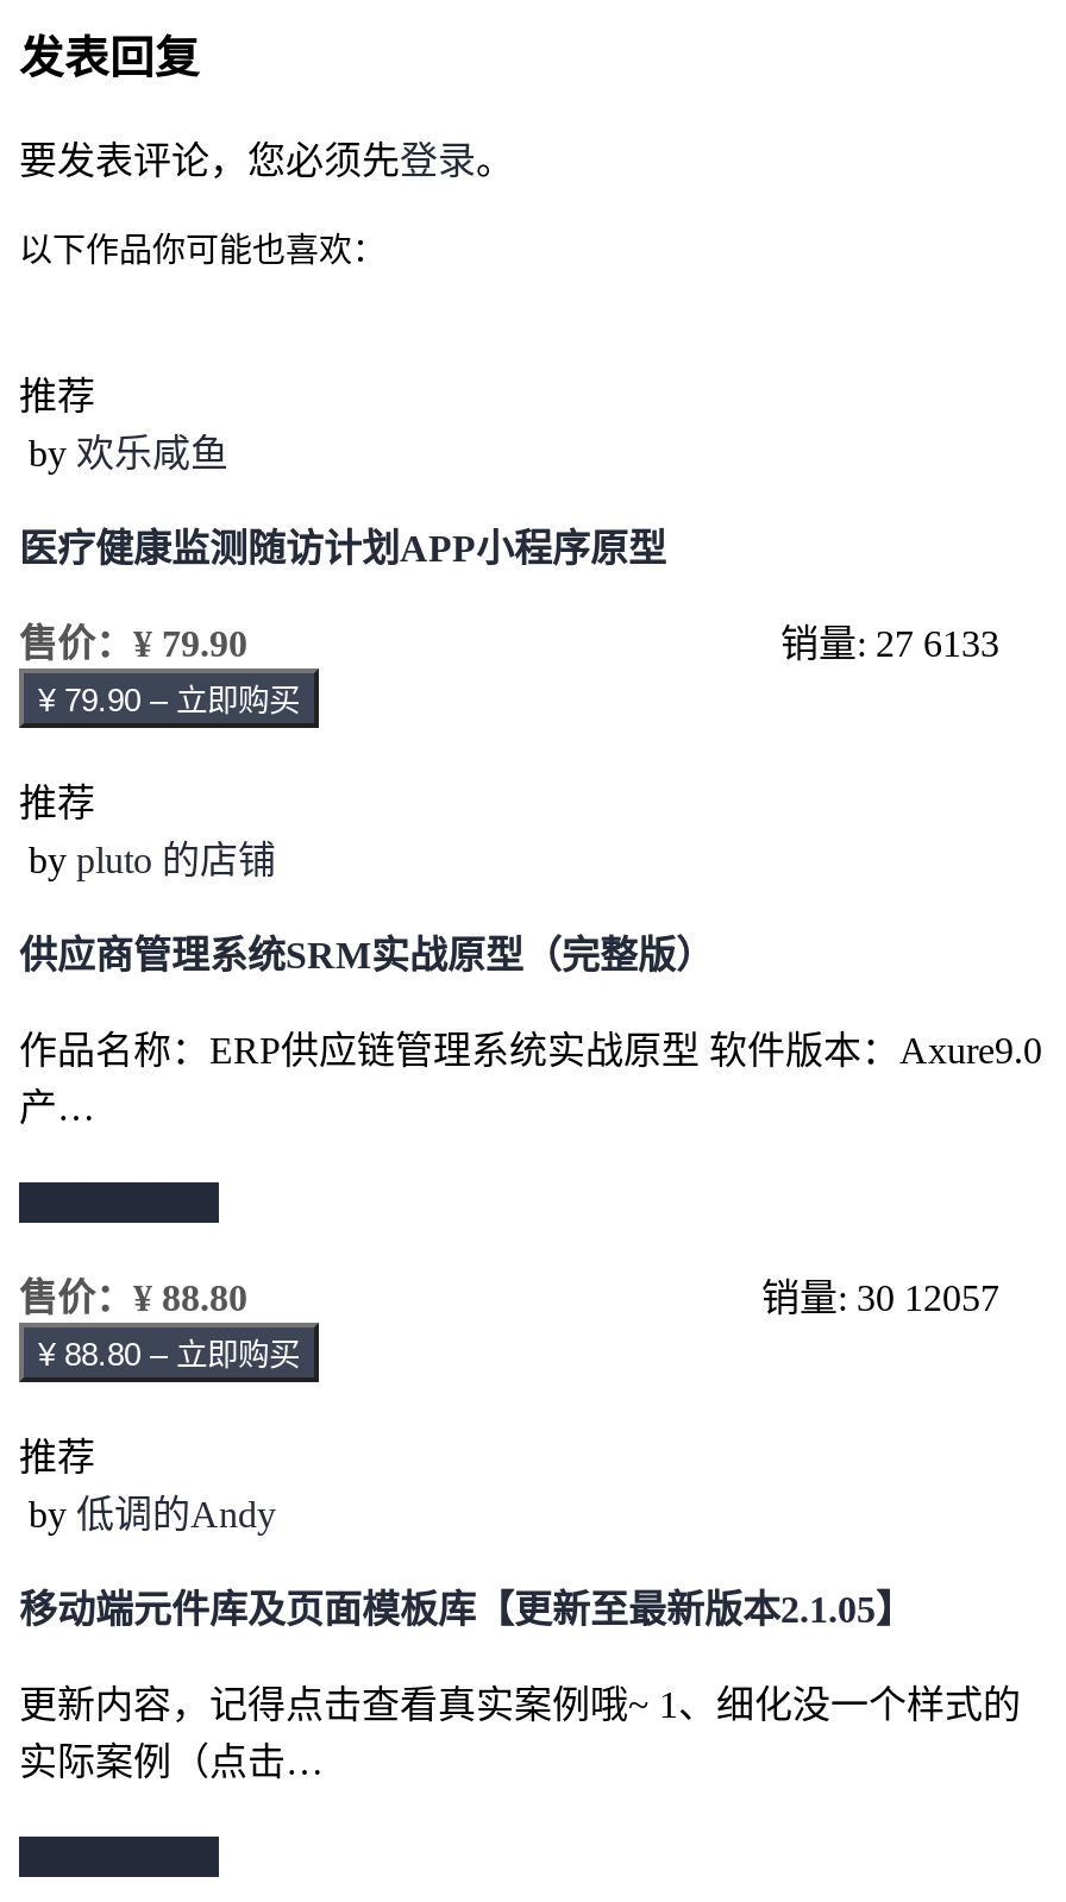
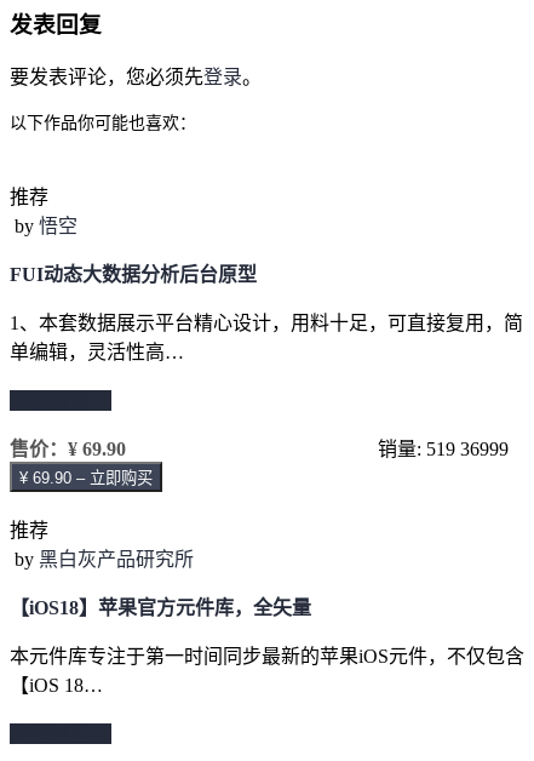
[19,434,1042,1128] by 欢乐咸鱼 | 医疗健康监测随访计划APP小程序原型 | 售价：¥ 79.90 | 销量: 27 6133 | ¥ 79.90 – 立即购买 | 推荐 | by pluto 的店铺 | 供应商管理系统SRM实战原型（完整版） | 作品名称：ERP供应链管理系统实战原型 软件版本：Axure9.0 | 产… -> [10,216,523,363] by 悟空 | FUI动态大数据分析后台原型 | 1、本套数据展示平台精心设计，用料十足，可直接复用，简 | 单编辑，灵活性高…
[19,1278,247,1319] 售价：¥ 88.80 -> [10,439,126,460] 售价：¥ 69.90
[761,1278,999,1319] 销量: 30 12057 -> [378,439,509,460] 销量: 519 36999
[38,1338,300,1373] ¥ 88.80 – 立即购买 -> [19,469,153,488] ¥ 69.90 – 立即购买
[29,1495,276,1535] by 低调的Andy -> [15,549,194,570] by 黑白灰产品研究所
[19,1590,914,1630] 移动端元件库及页面模板库【更新至最新版本2.1.05】 -> [10,598,311,618] 【iOS18】苹果官方元件库，全矢量
[19,1685,1021,1783] 更新内容，记得点击查看真实案例哦~ 1、细化没一个样式的 | 实际案例（点击… -> [10,646,524,696] 本元件库专注于第一时间同步最新的苹果iOS元件，不仅包含 | 【iOS 18…

